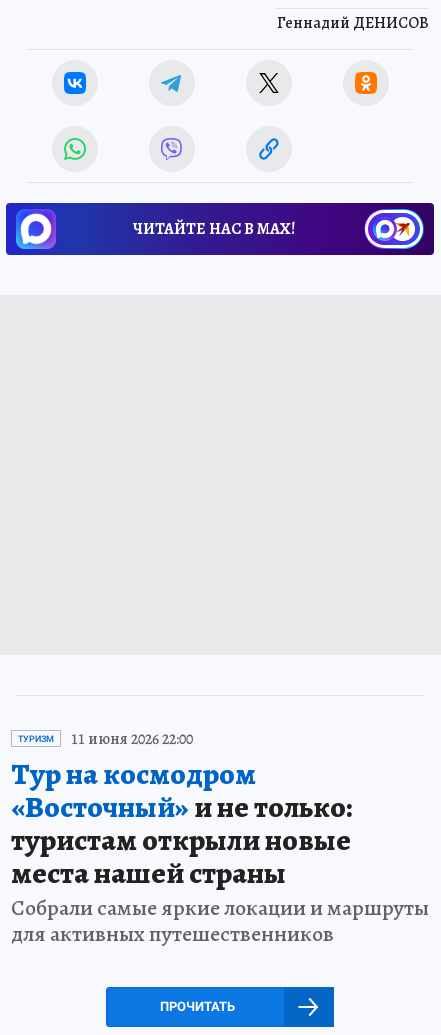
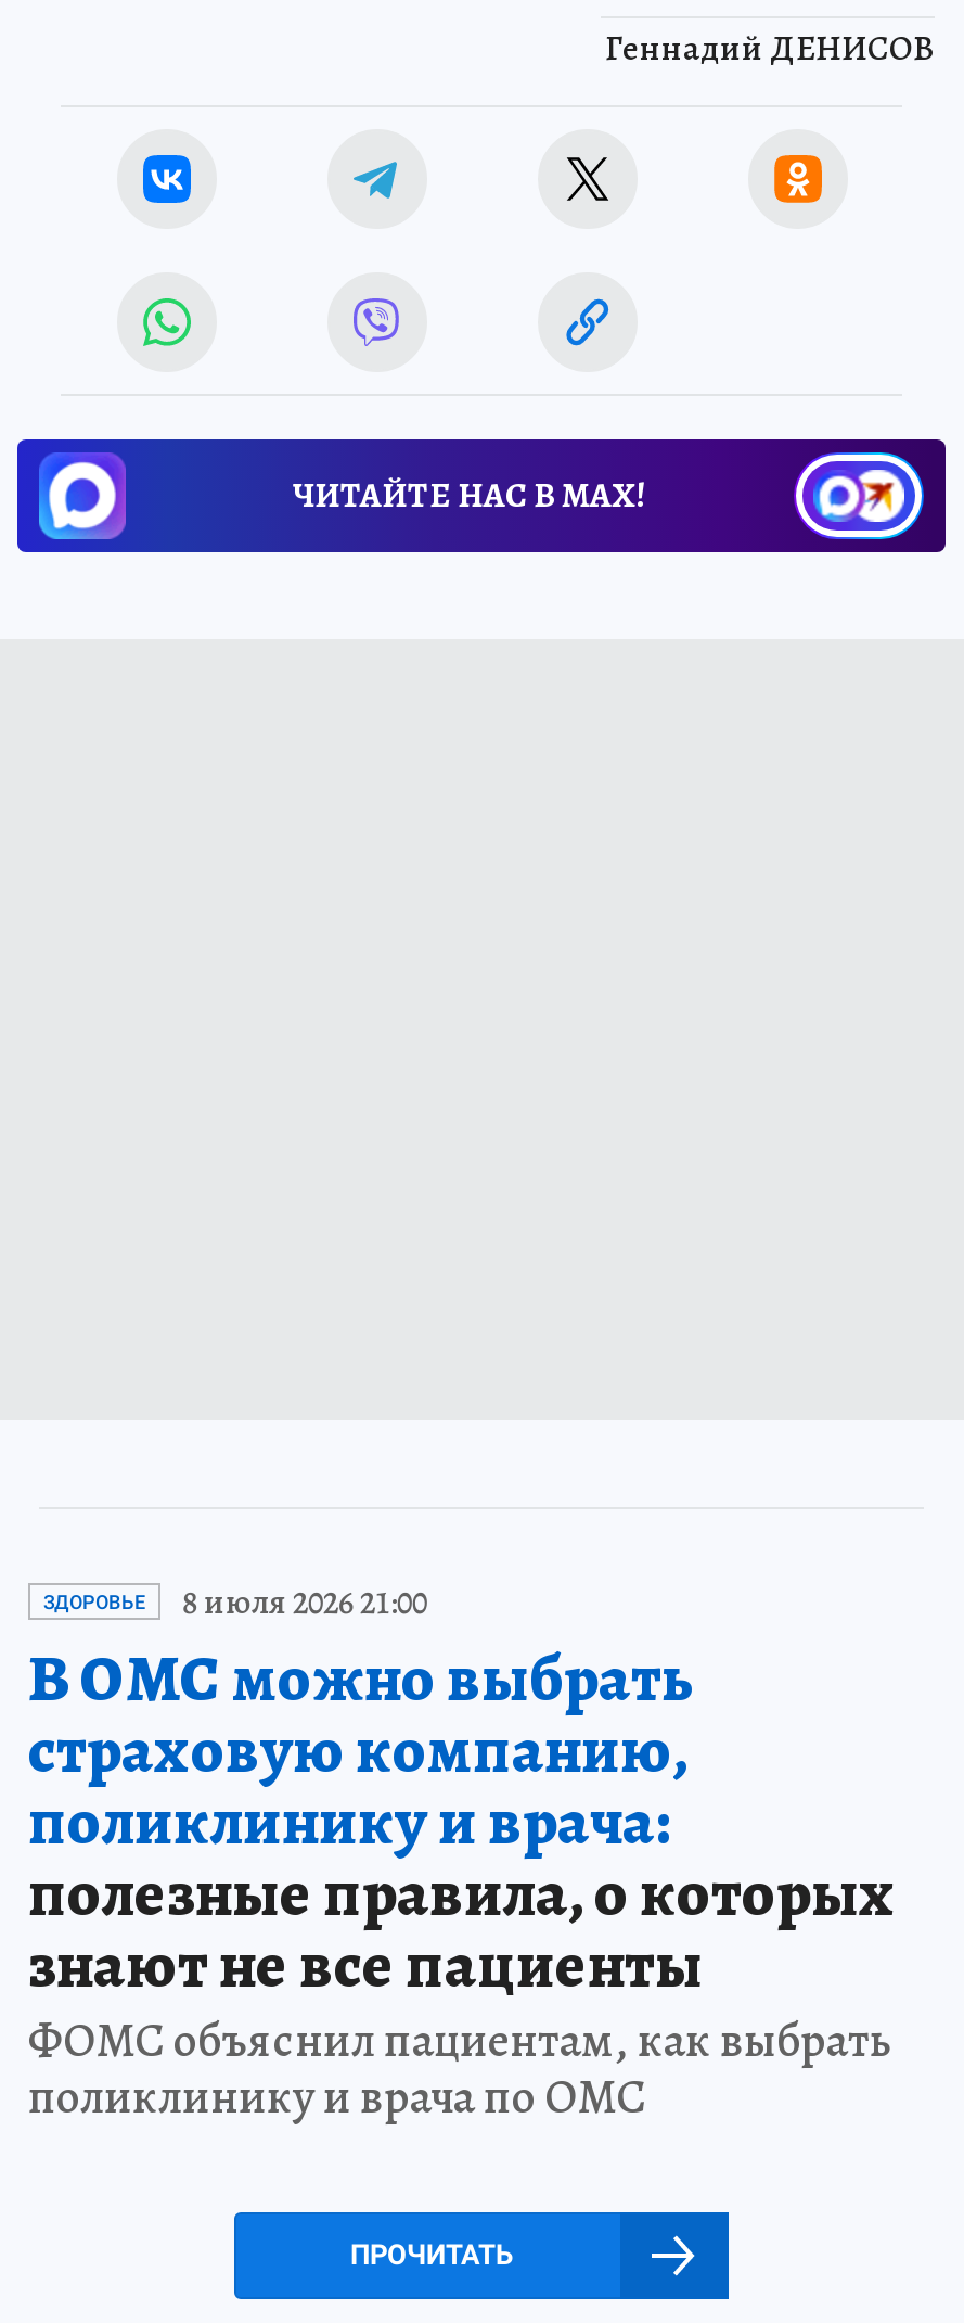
[11,728,429,949] ТУРИЗМ | 11 июня 2026 22:00 | Тур на космодром | «Восточный»и не только: | туристам открыли новые | места нашей страны | Собрали самые яркие локации и маршруты | для активных путешественников -> [28,1578,896,2129] ЗДОРОВЬЕ | 8 июля 2026 21:00 | В ОМС можно выбрать | страховую компанию, | поликлинику и врача: | полезные правила, о которых | знают не все пациенты | ФОМС объяснил пациентам, как выбрать | поликлинику и врача по ОМС

